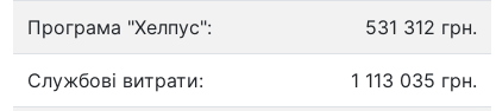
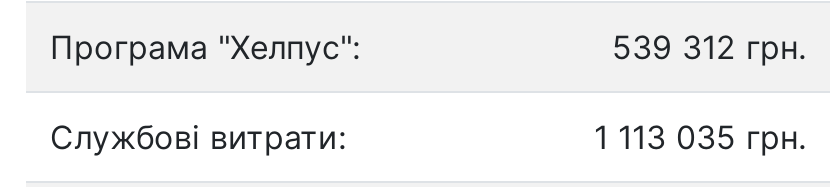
[365,16,477,39] 531 312 грн. -> [612,27,806,67] 539 312 грн.

